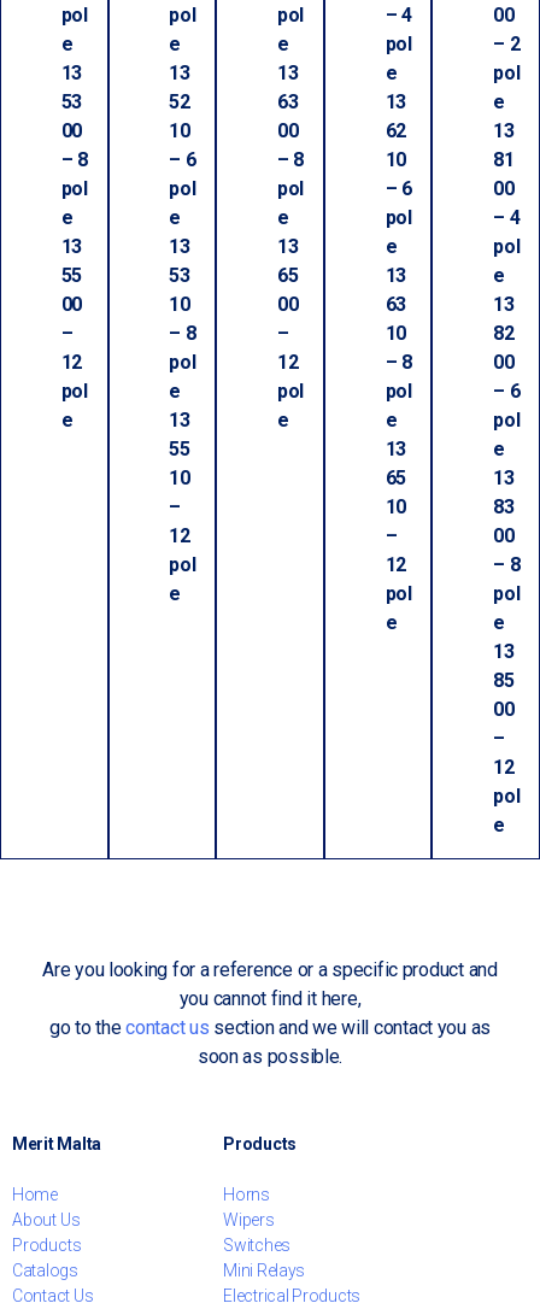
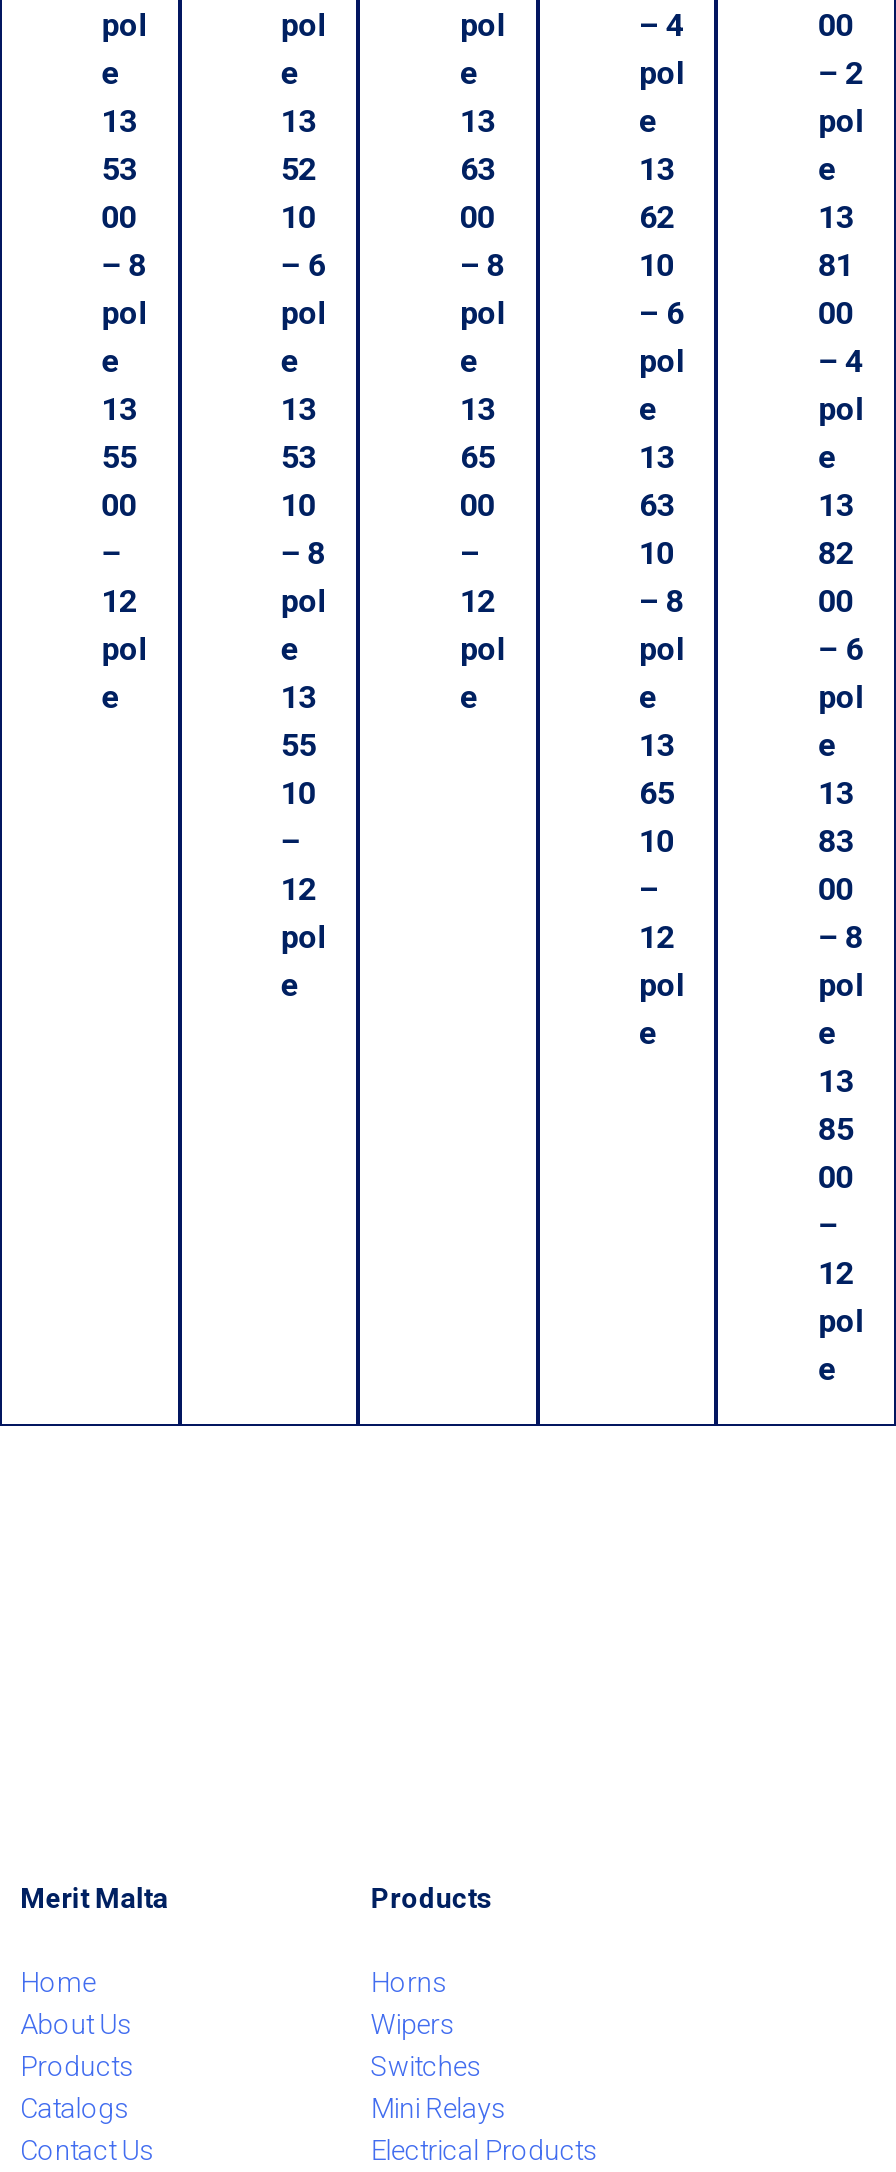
[42,958,498,1068] Are you looking for a reference or a specific product and | you cannot find it here, | go to the contact us section and we will contact you as | soon as possible. -> none

